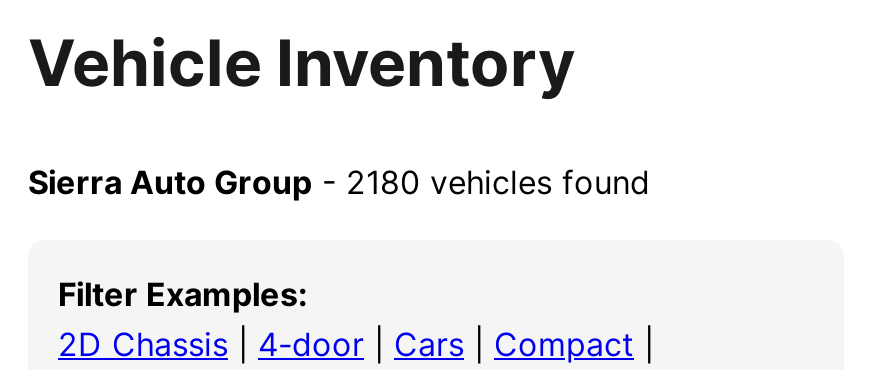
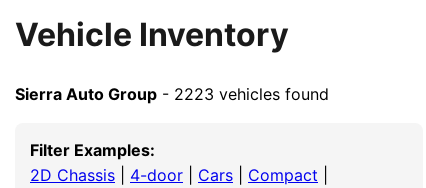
[28,162,650,202] Sierra Auto Group - 2180 vehicles found -> [15,84,329,104] Sierra Auto Group - 2223 vehicles found

